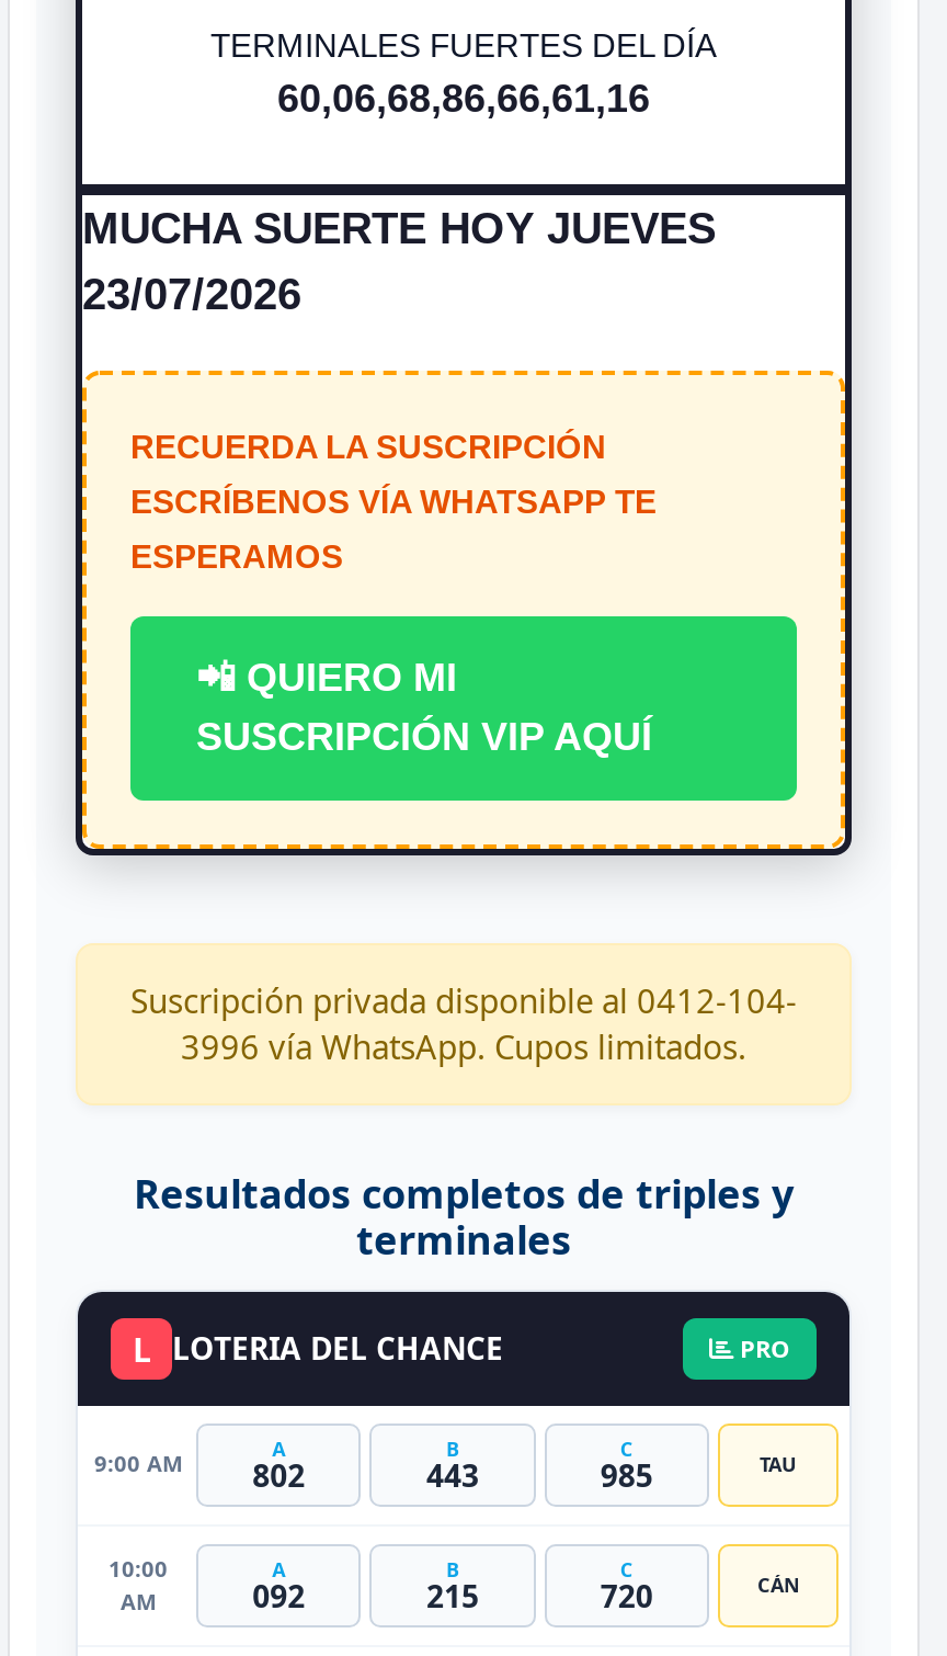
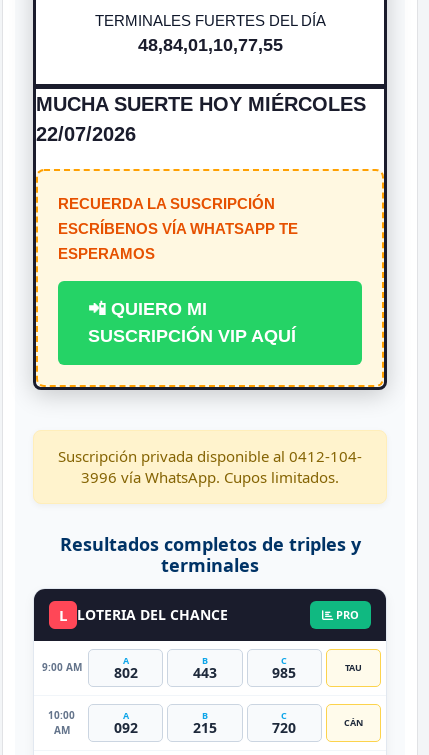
[277,76,650,120] 60,06,68,86,66,61,16 -> [137,35,282,55] 48,84,01,10,77,55
[82,203,716,252] MUCHA SUERTE HOY JUEVES -> [36,93,366,115] MUCHA SUERTE HOY MIÉRCOLES
[82,269,301,317] 23/07/2026 -> [36,123,136,145] 22/07/2026

